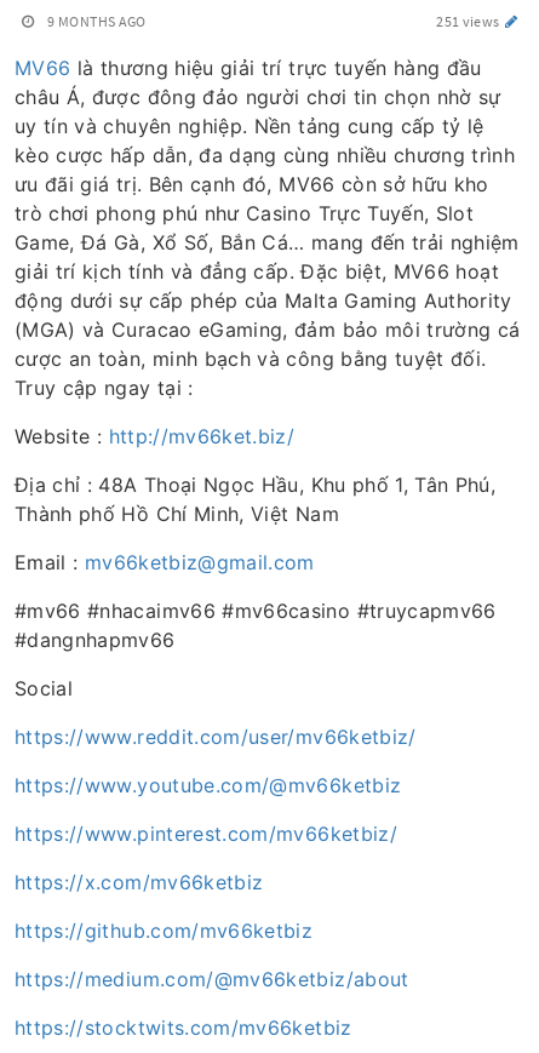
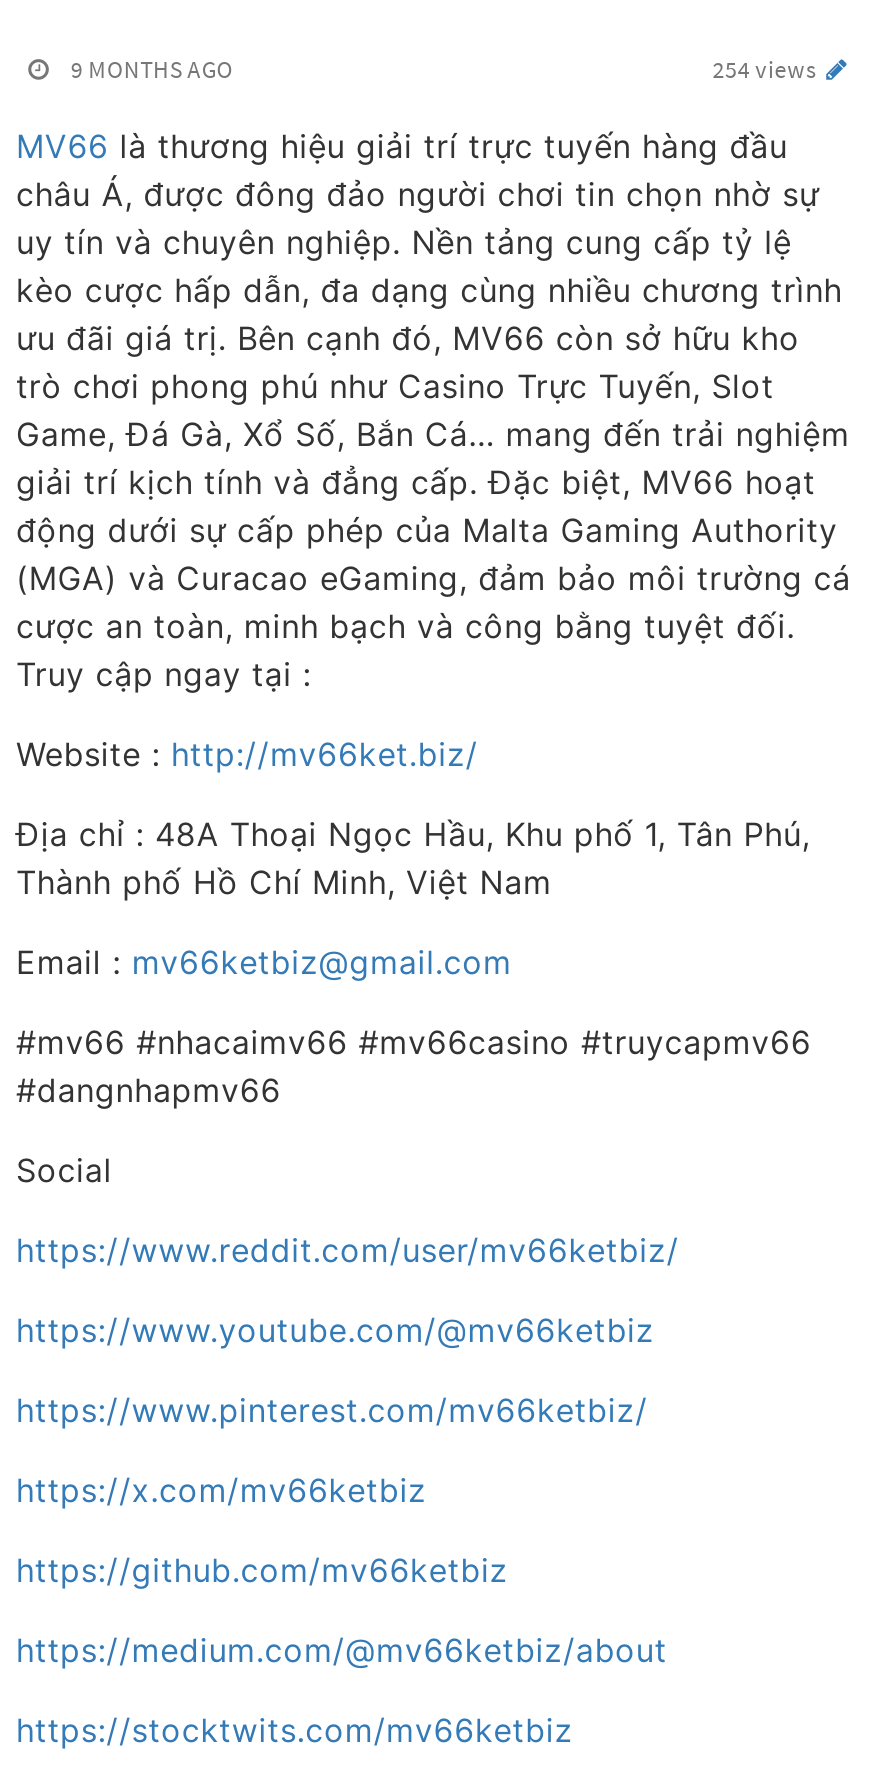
[436,12,502,30] 251 views -> [712,54,821,84] 254 views

